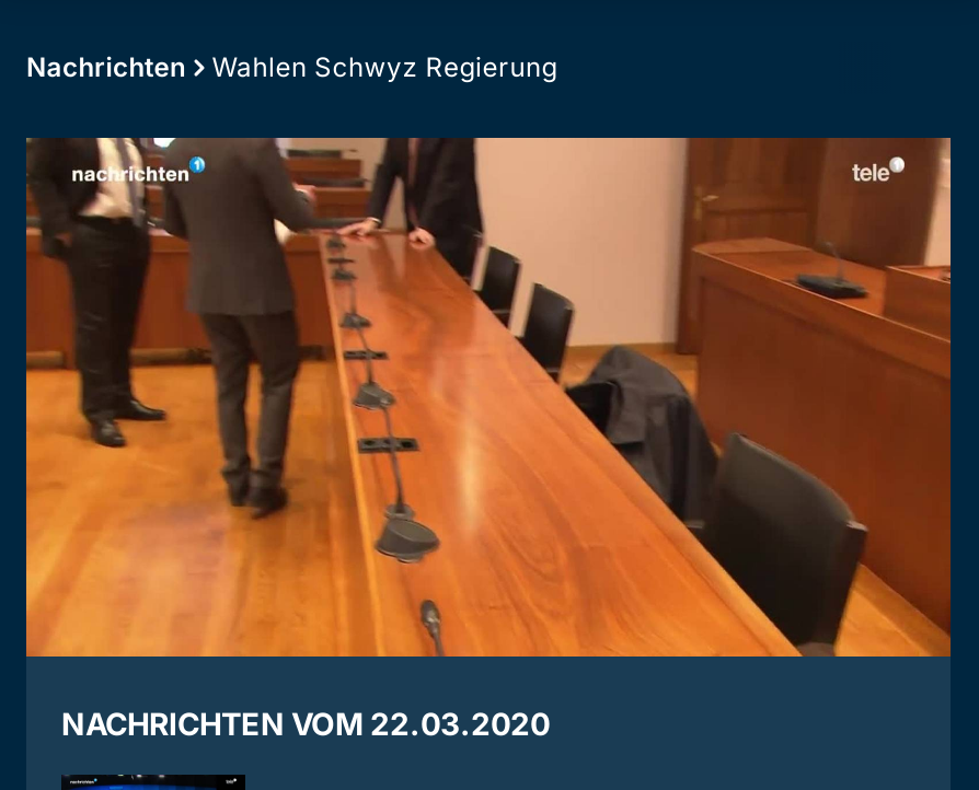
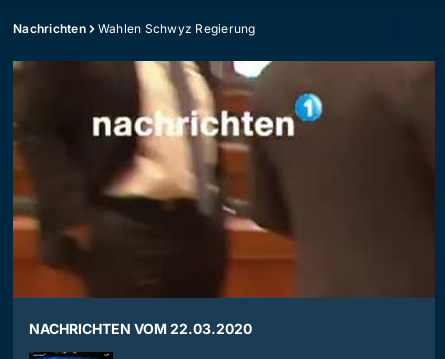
[24,136,953,659] [image] -> [13,60,435,298] [image]

